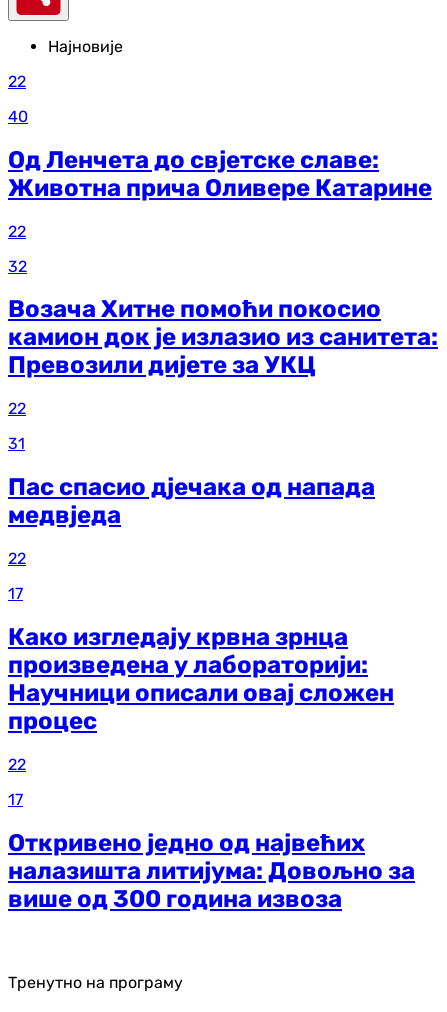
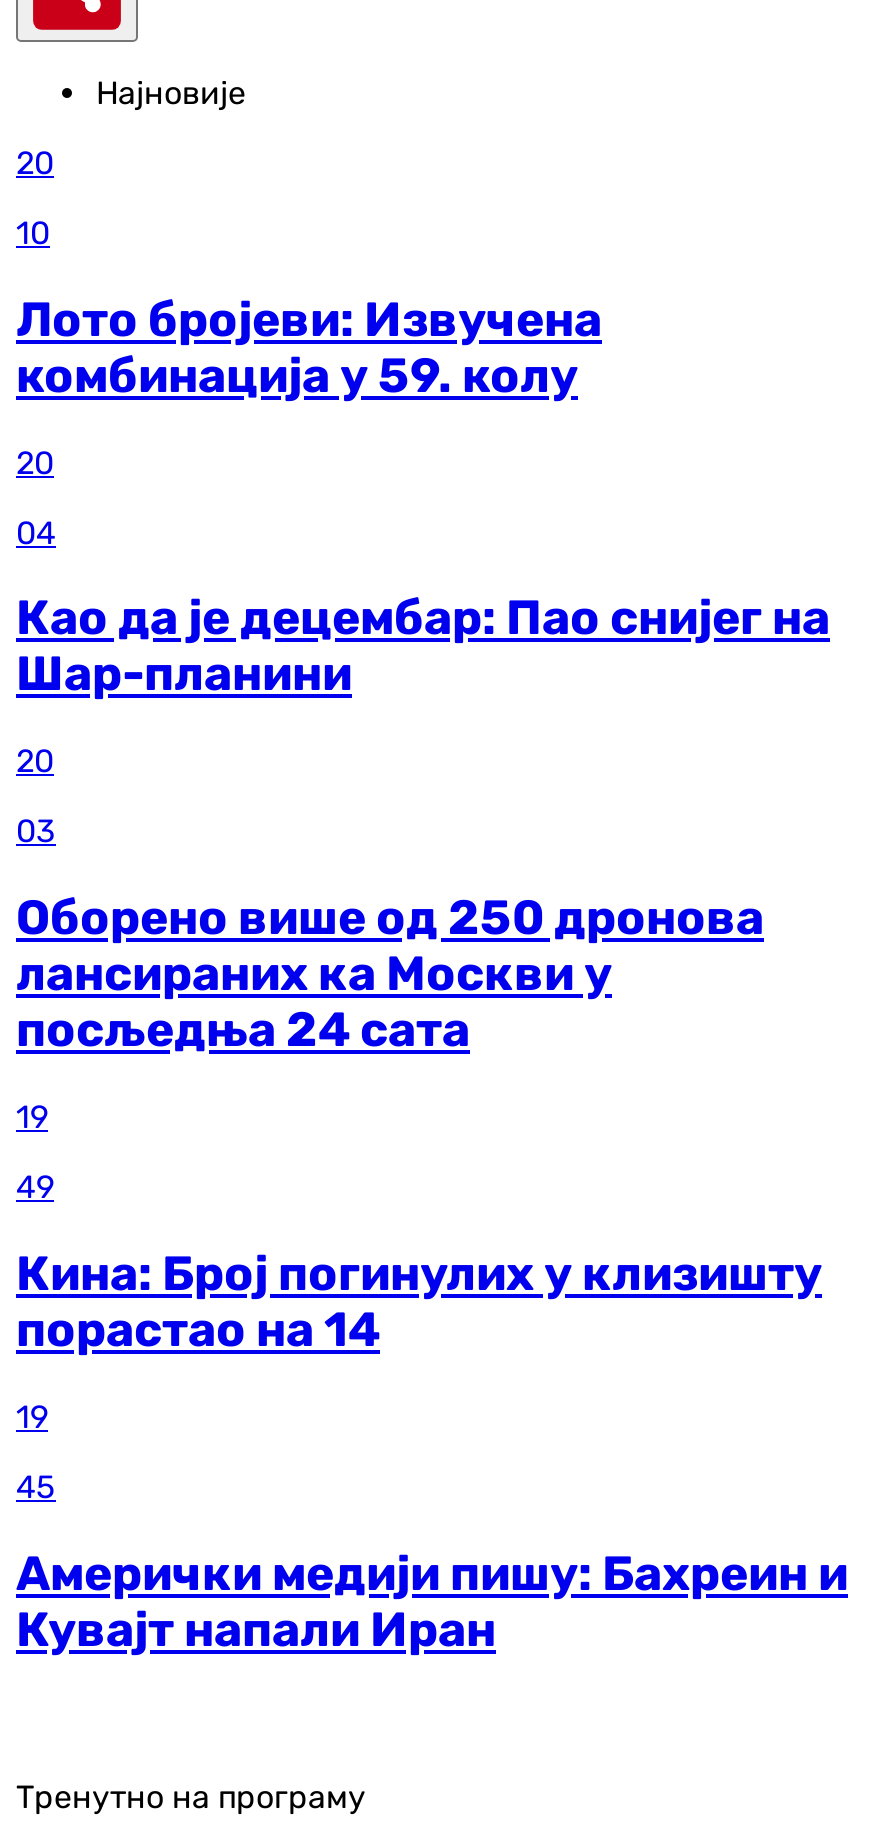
[8,72,26,91] 22 -> [16,143,54,181] 20
[8,107,28,126] 40 -> [16,213,50,251] 10
[8,146,432,202] Од Ленчета до свјетске славе: | Животна прича Оливере Катарине -> [16,291,602,403] Лото бројеви: Извучена | комбинација у 59. колу
[8,221,26,240] 22 -> [16,443,54,481] 20
[8,256,27,275] 32 -> [16,513,56,551] 04
[8,295,438,379] Возача Хитне помоћи покосио | камион док је излазио из санитета: | Превозили дијете за УКЦ -> [16,591,830,703] Као да је децембар: Пао снијег на | Шар-планини
[8,399,26,418] 22 -> [16,743,54,781] 20
[8,434,25,453] 31 -> [16,813,56,851] 03
[8,473,375,529] Пас спасио дјечака од напада | медвједа -> [16,890,764,1058] Оборено више од 250 дронова | лансираних ка Москви у | посљедња 24 сата
[8,549,26,568] 22 -> [16,1098,48,1136] 19
[8,584,23,603] 17 -> [16,1168,54,1206] 49
[8,623,394,735] Како изгледају крвна зрнца | произведена у лабораторији: | Научници описали овај сложен | процес -> [16,1246,822,1358] Кина: Број погинулих у клизишту | порастао на 14
[8,755,26,774] 22 -> [16,1398,48,1436] 19
[8,790,23,809] 17 -> [16,1468,56,1506] 45
[8,829,415,913] Откривено једно од највећих | налазишта литијума: Довољно за | више од 300 година извоза -> [16,1546,848,1658] Амерички медији пишу: Бахреин и | Кувајт напали Иран

